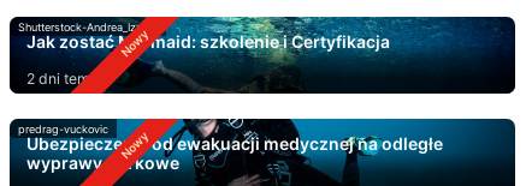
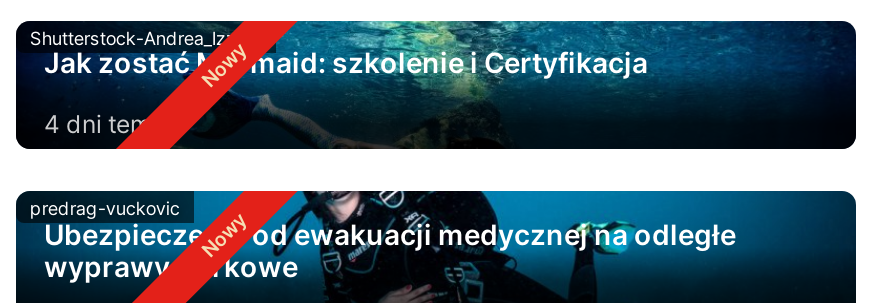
[26,69,99,87] 2 dni temu -> [44,109,166,139] 4 dni temu

